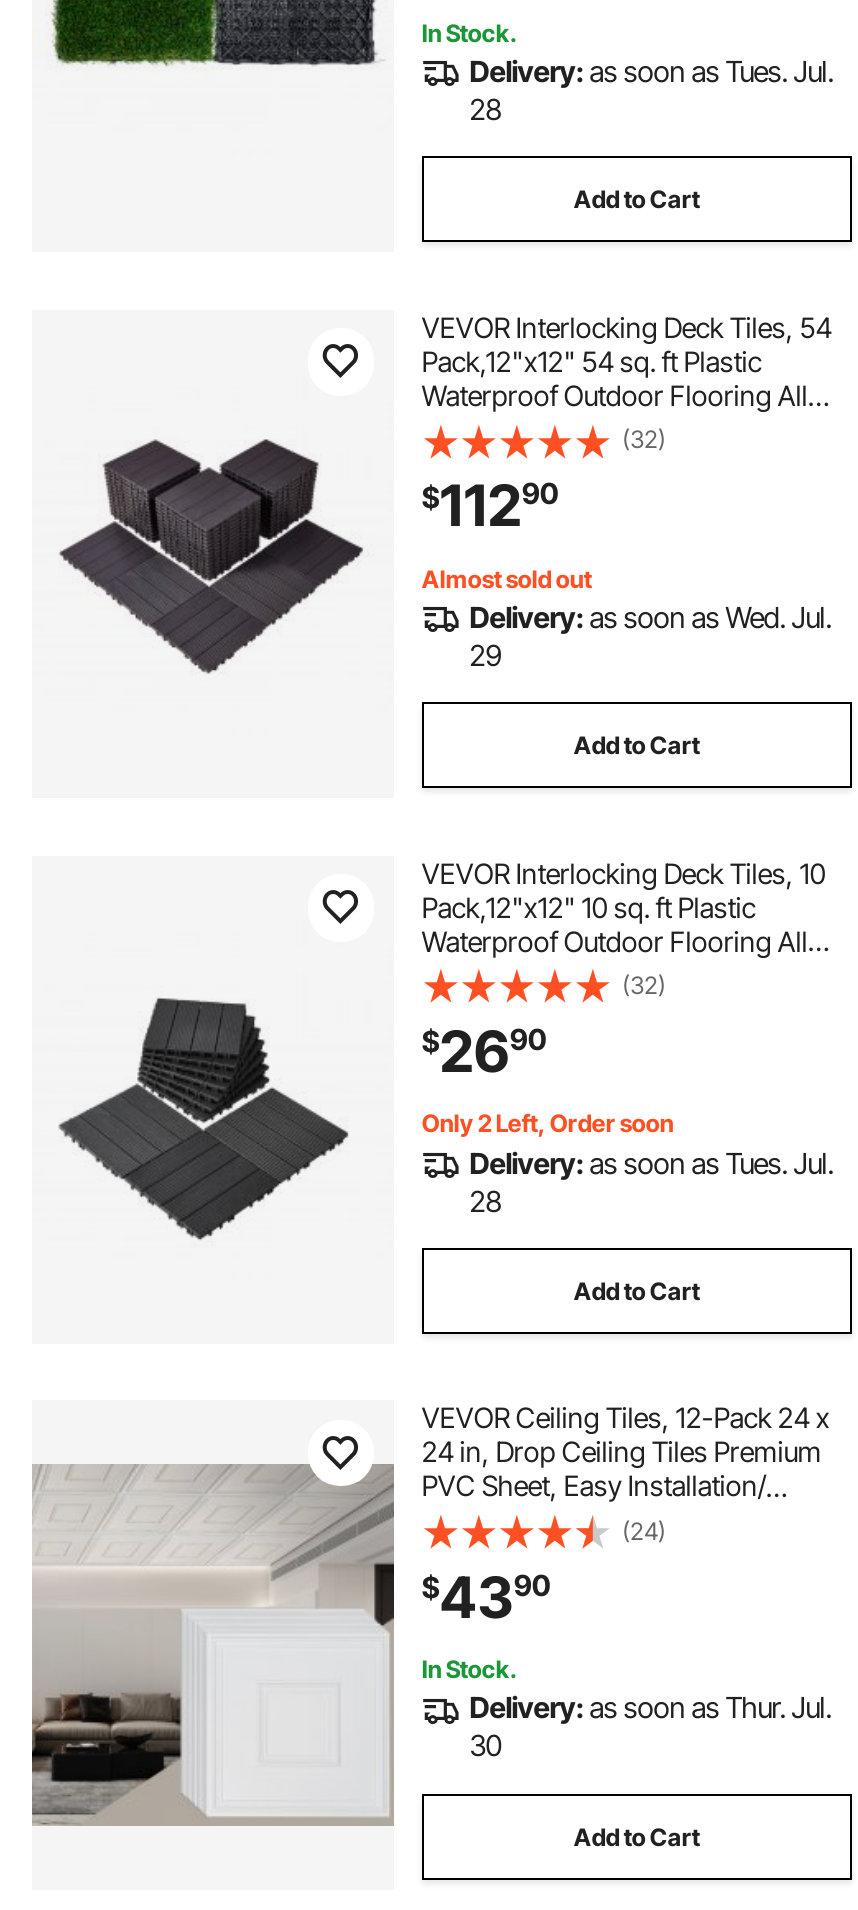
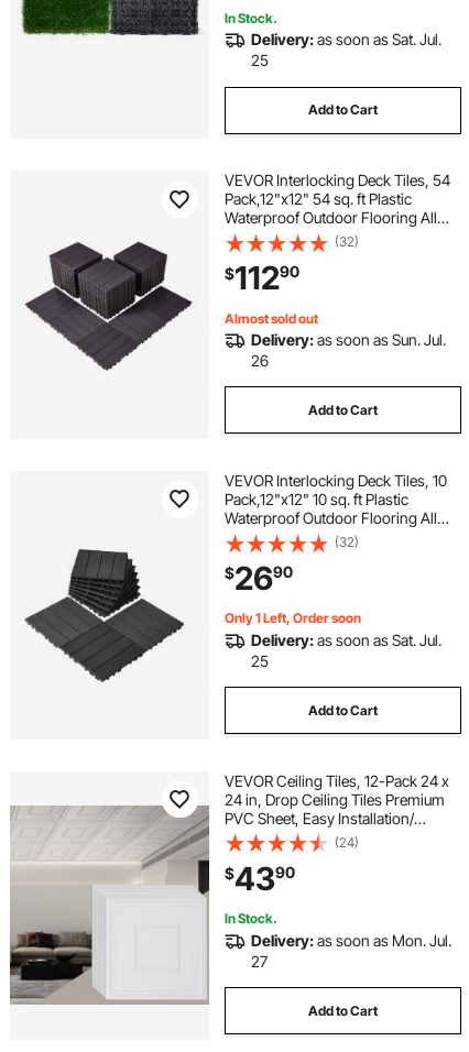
[469,54,833,88] Delivery: as soon as Tues. Jul. -> [251,30,441,49] Delivery: as soon as Sat. Jul.
[469,92,501,126] 28 -> [251,51,268,70] 25
[469,600,831,634] Delivery: as soon as Wed. Jul. -> [251,330,446,349] Delivery: as soon as Sun. Jul.
[469,638,501,672] 29 -> [251,351,268,370] 26
[422,1109,674,1139] Only 2 Left, Order soon -> [224,610,361,627] Only 1 Left, Order soon
[469,1146,833,1180] Delivery: as soon as Tues. Jul. -> [251,630,441,649] Delivery: as soon as Sat. Jul.
[469,1184,501,1218] 28 -> [251,651,268,670] 25
[469,1691,831,1725] Delivery: as soon as Thur. Jul. -> [251,930,451,949] Delivery: as soon as Mon. Jul.
[469,1729,501,1763] 30 -> [251,951,267,970] 27

